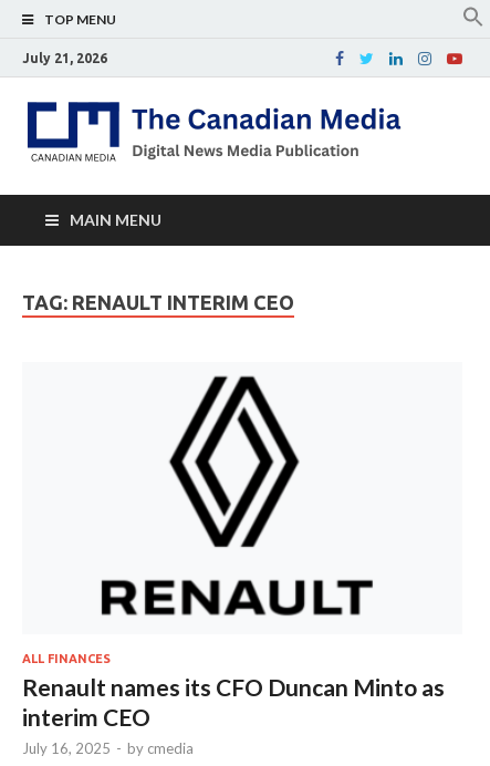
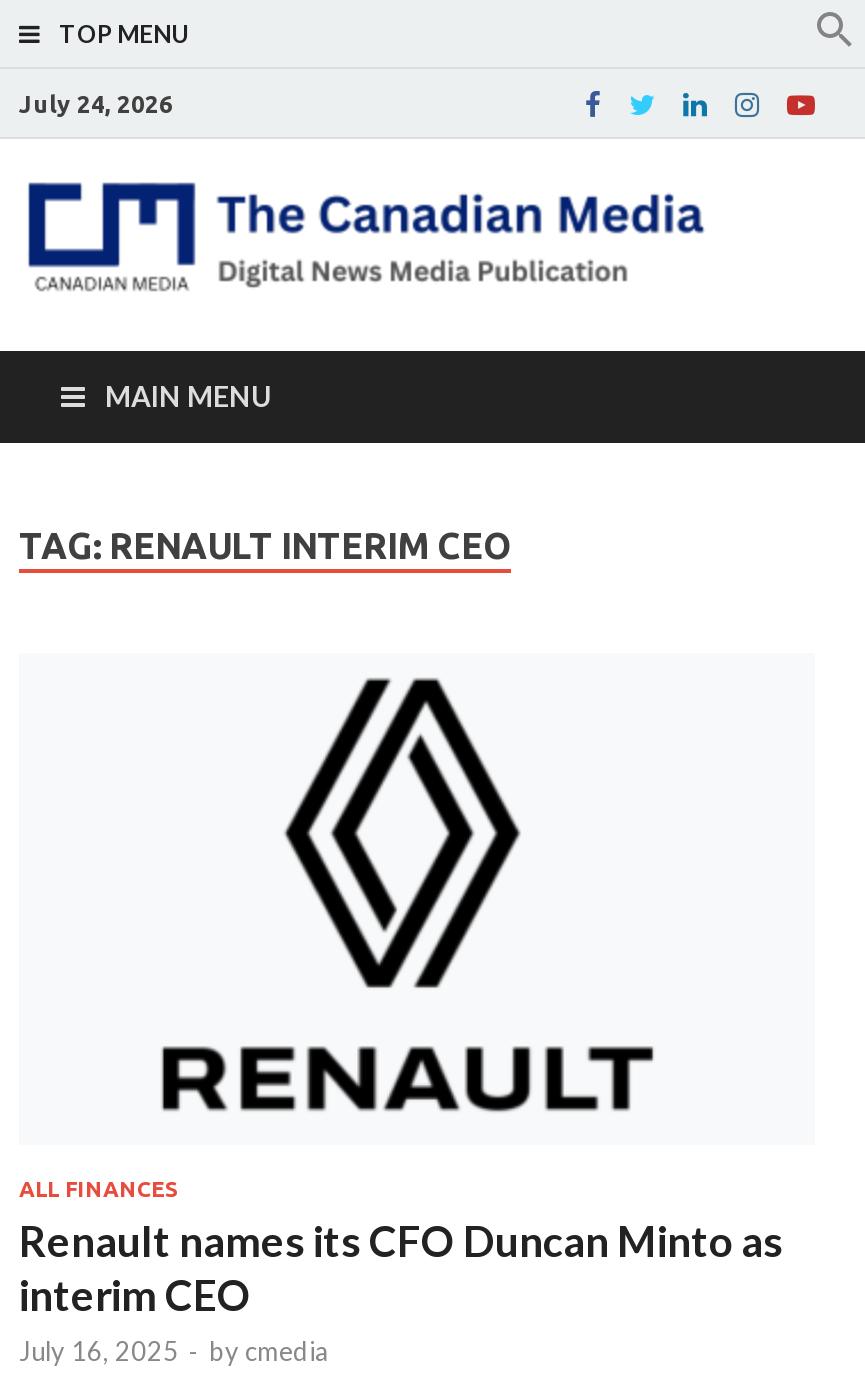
[22,50,107,65] July 21, 2026 -> [19,90,173,116] July 24, 2026

